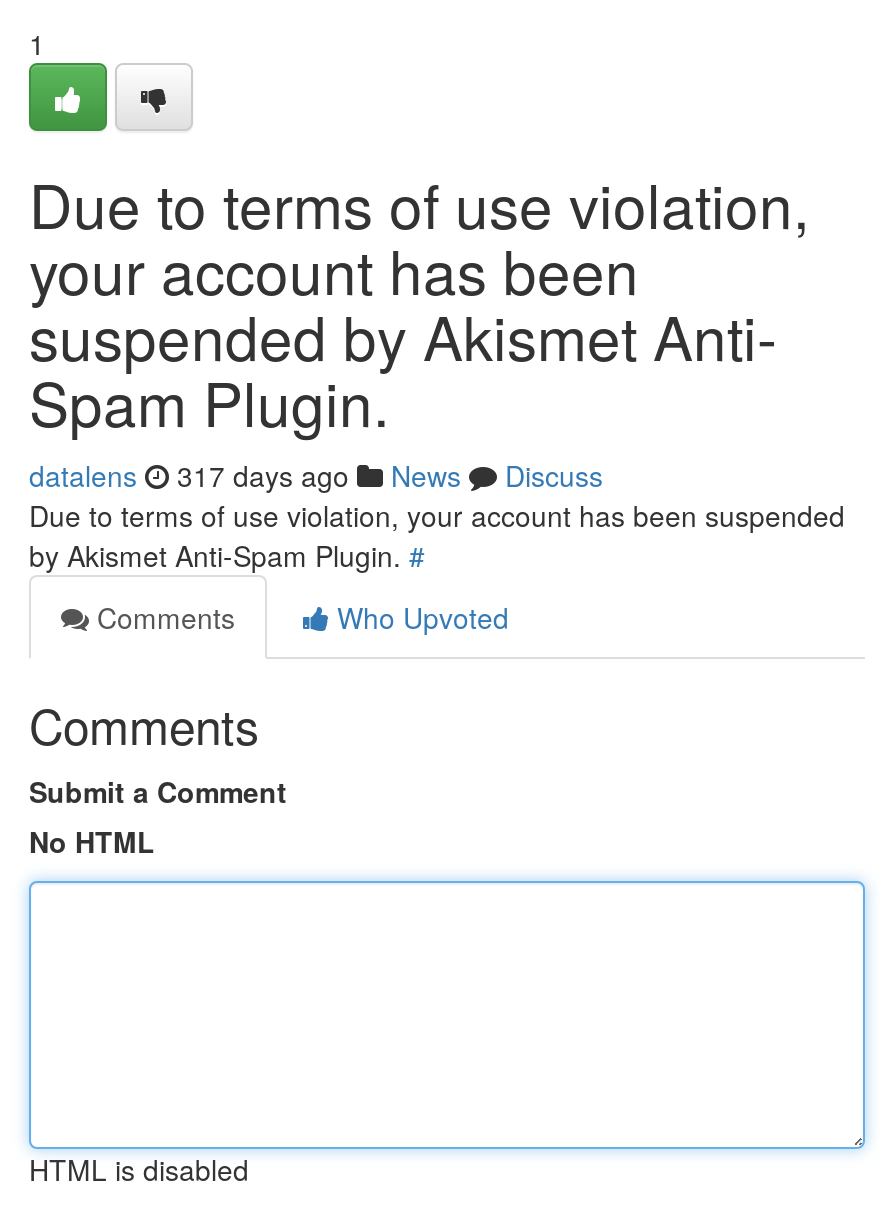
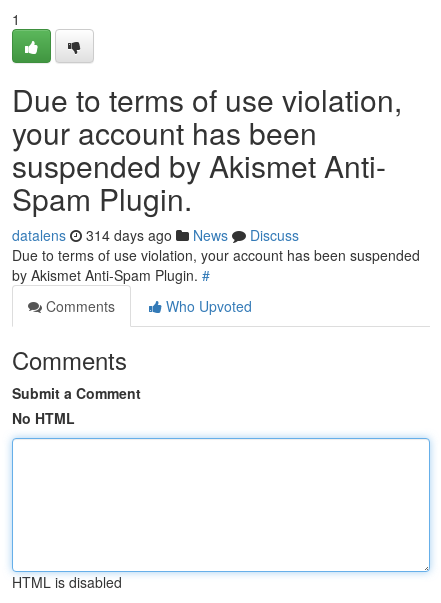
[29,455,603,495] datalens 317 days ago News Discuss -> [12,225,299,245] datalens 314 days ago News Discuss

